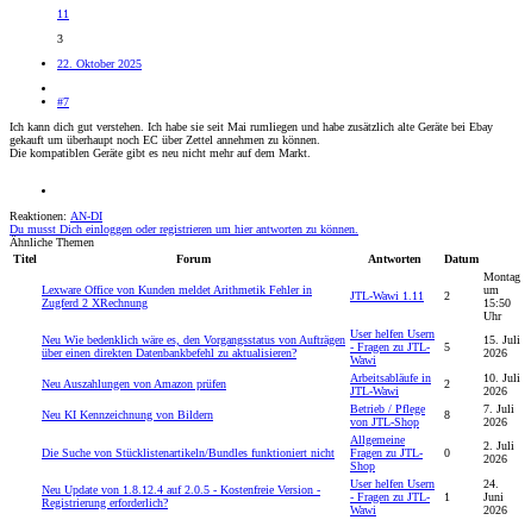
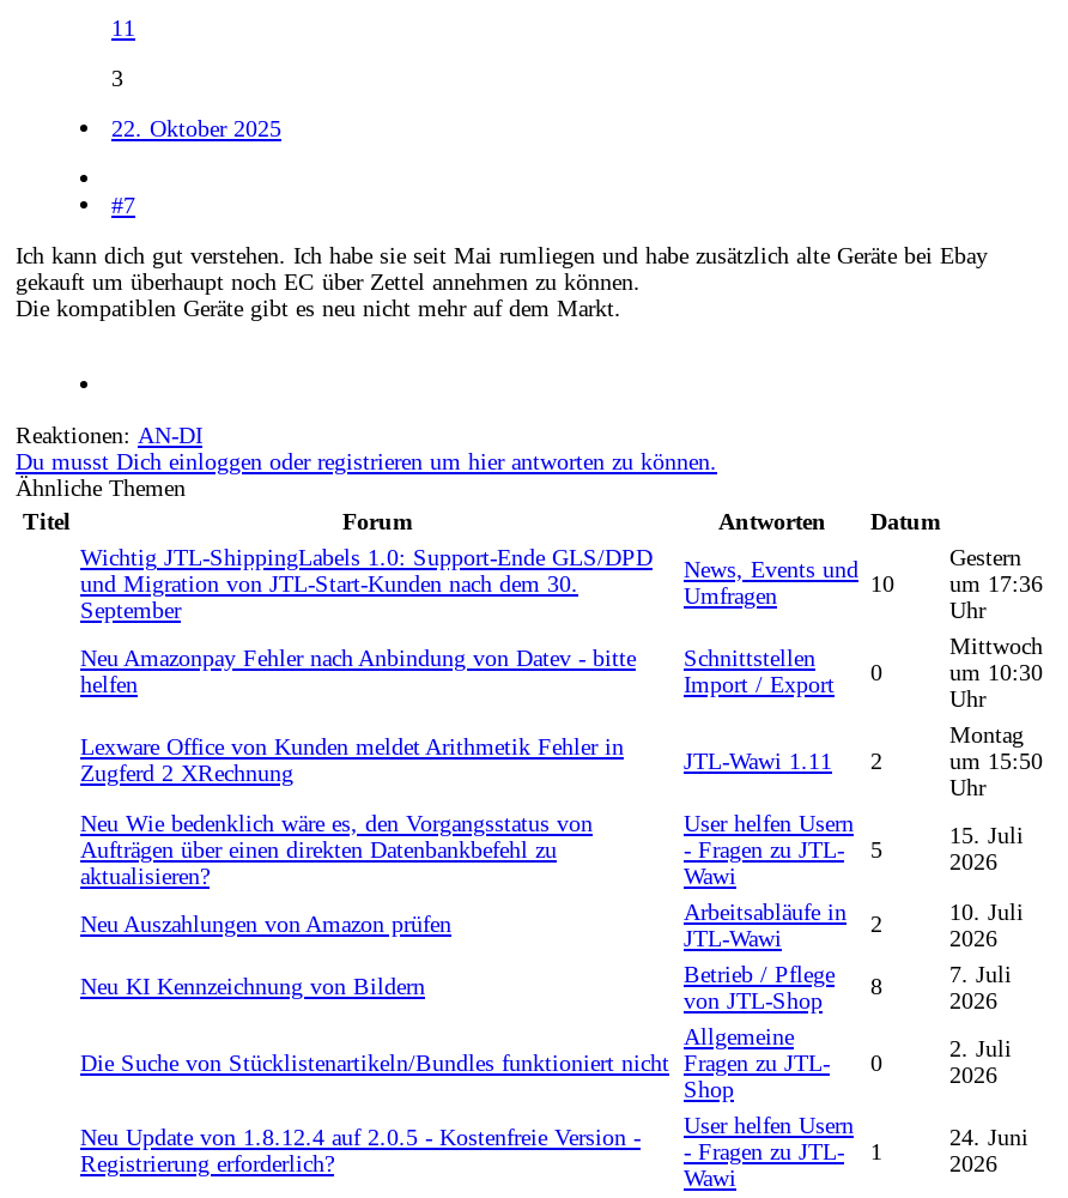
none -> [80,545,653,624] Wichtig JTL-ShippingLabels 1.0: Support-Ende GLS/DPD | und Migration von JTL-Start-Kunden nach dem 30. | September
none -> [80,545,1043,698] Gestern | um 17:36 | Uhr | Neu Amazonpay Fehler nach Anbindung von Datev - bitte | helfen
none -> [684,557,894,609] News, Events und | Umfragen | 10
none -> [684,645,882,698] Schnittstellen | Import / Export | 0
none -> [949,633,1043,712] Mittwoch | um 10:30 | Uhr

